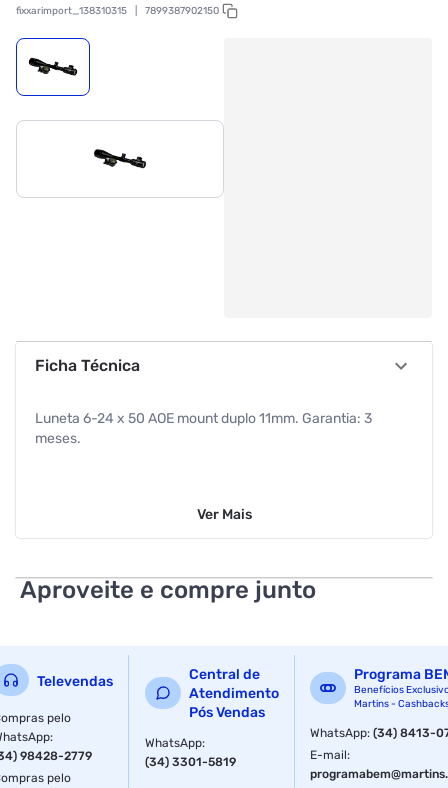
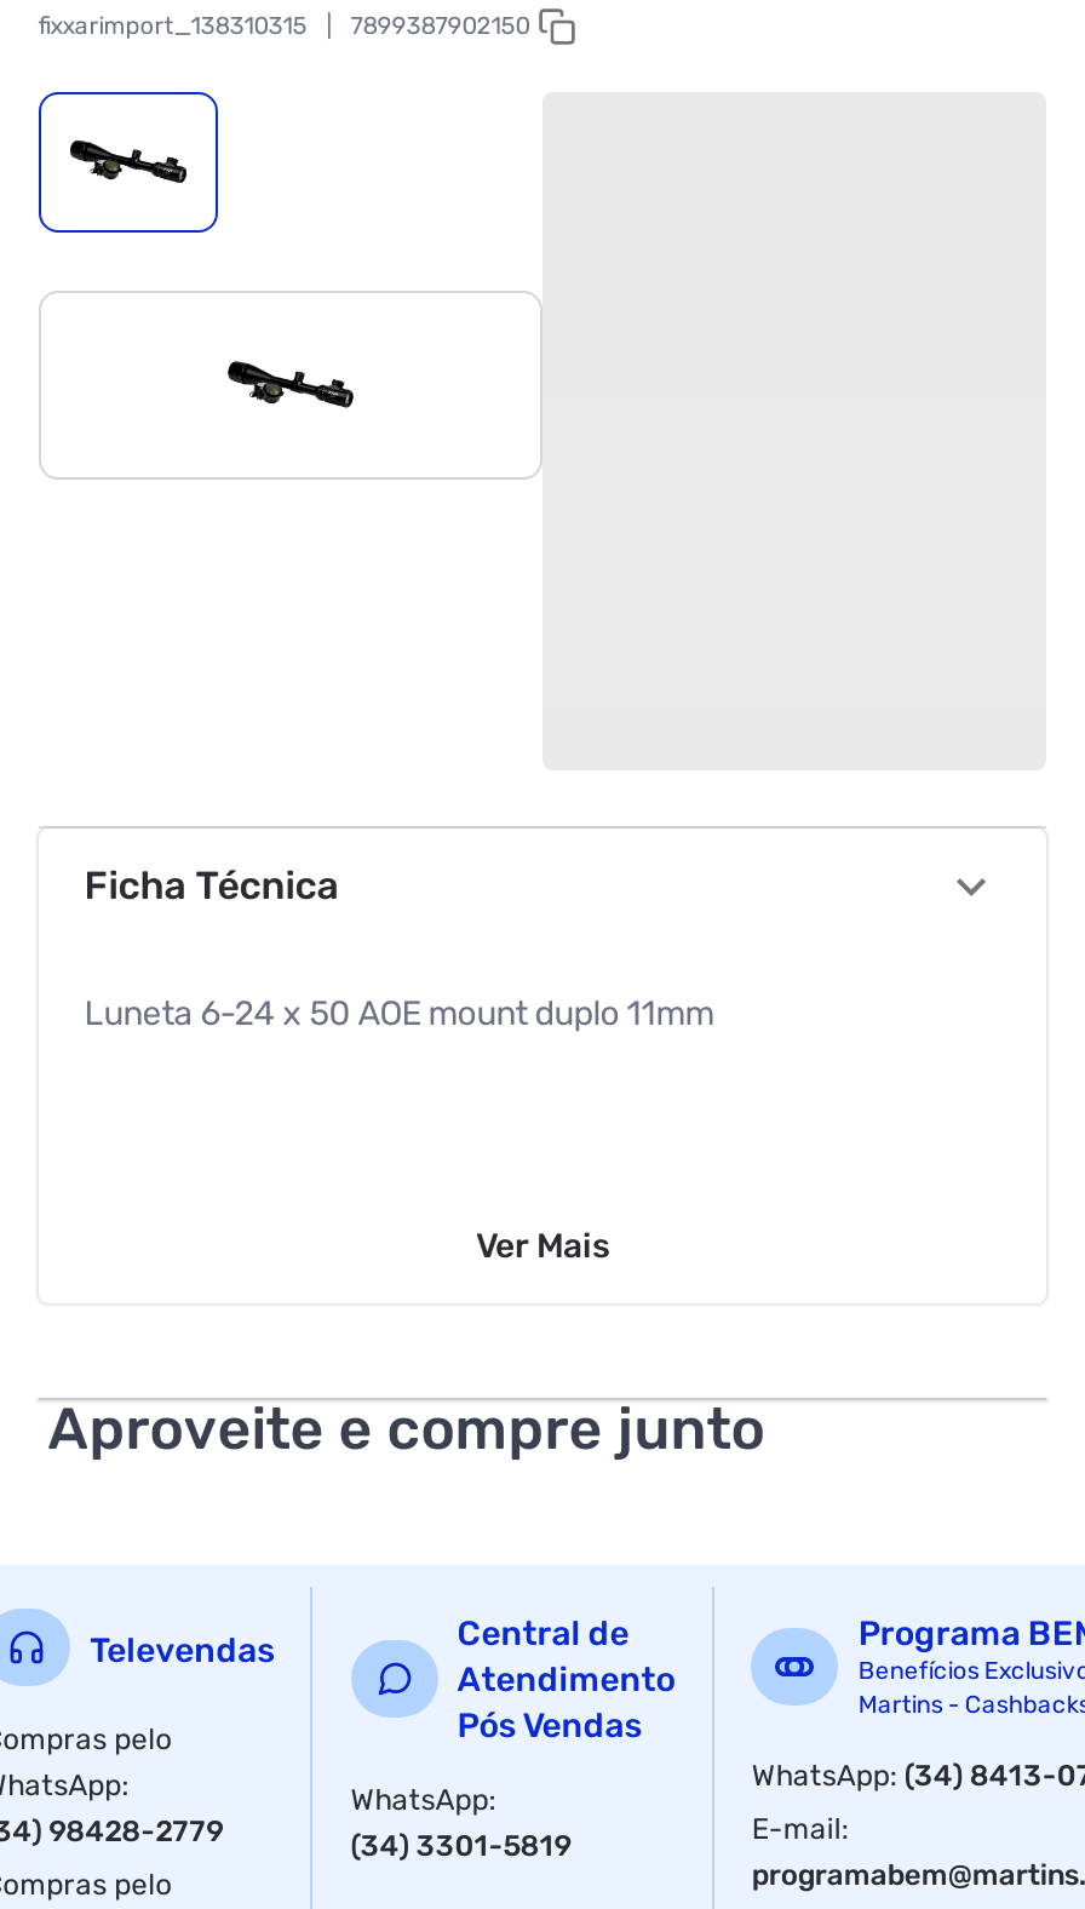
[35,410,372,447] Luneta 6-24 x 50 AOE mount duplo 11mm. Garantia: 3 | meses. -> [84,993,714,1034] Luneta 6-24 x 50 AOE mount duplo 11mm

